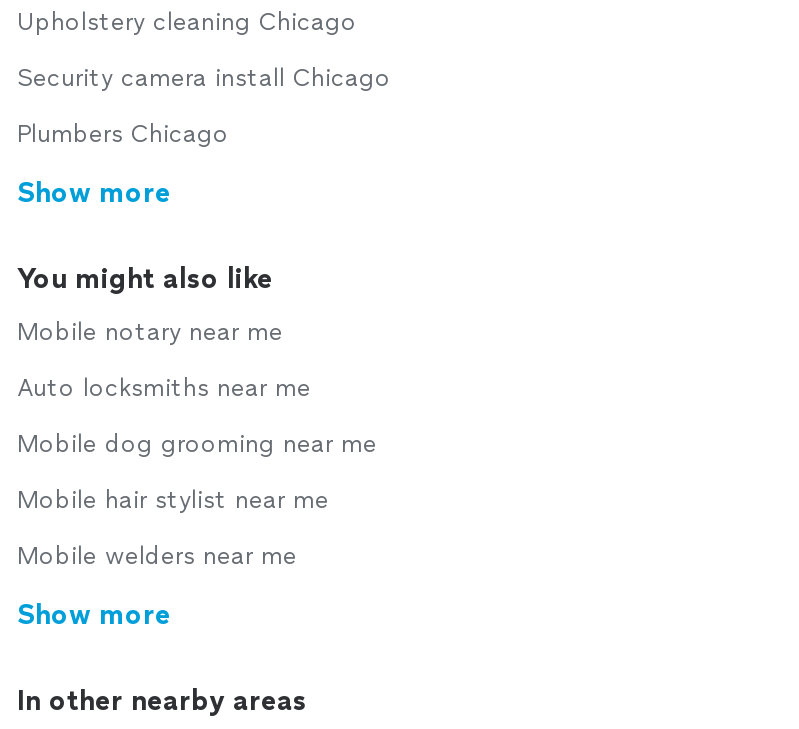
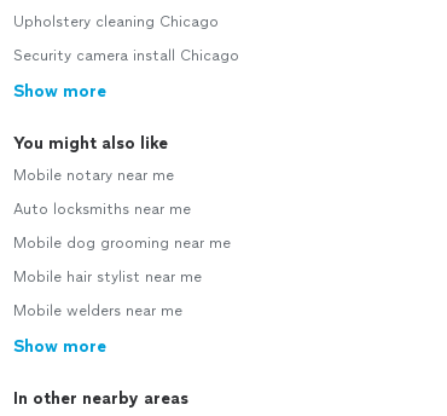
[17,120,229,148] Plumbers Chicago -> none

